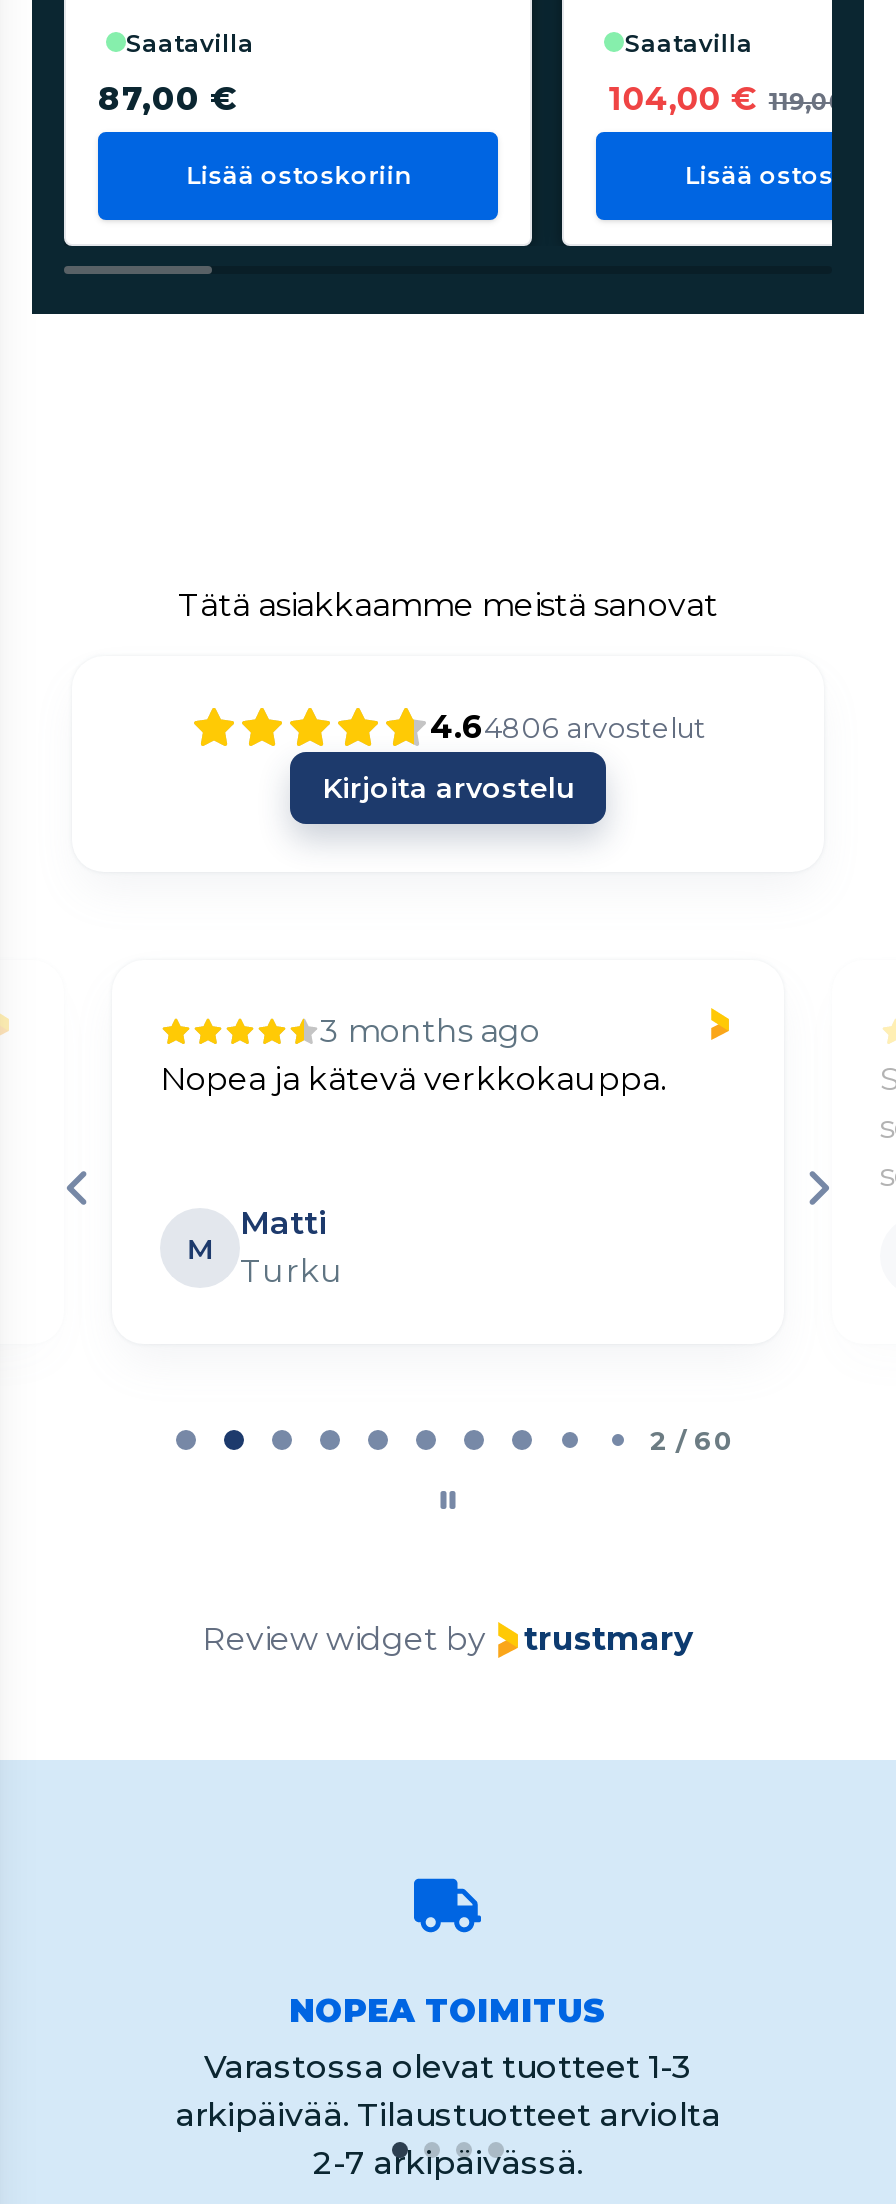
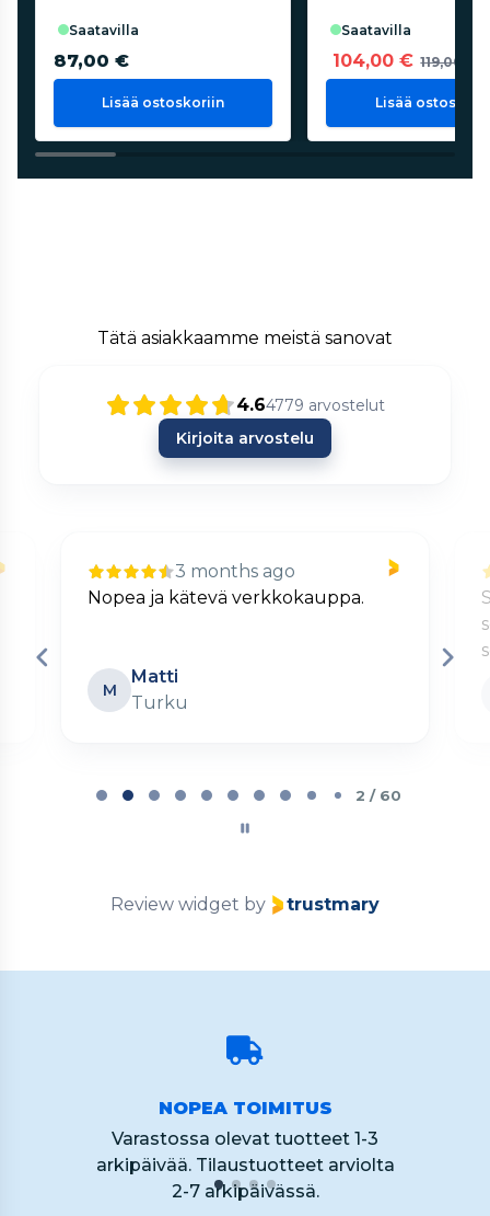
[430,708,706,746] 4.64806 arvostelut -> [236,394,385,415] 4.64779 arvostelut

